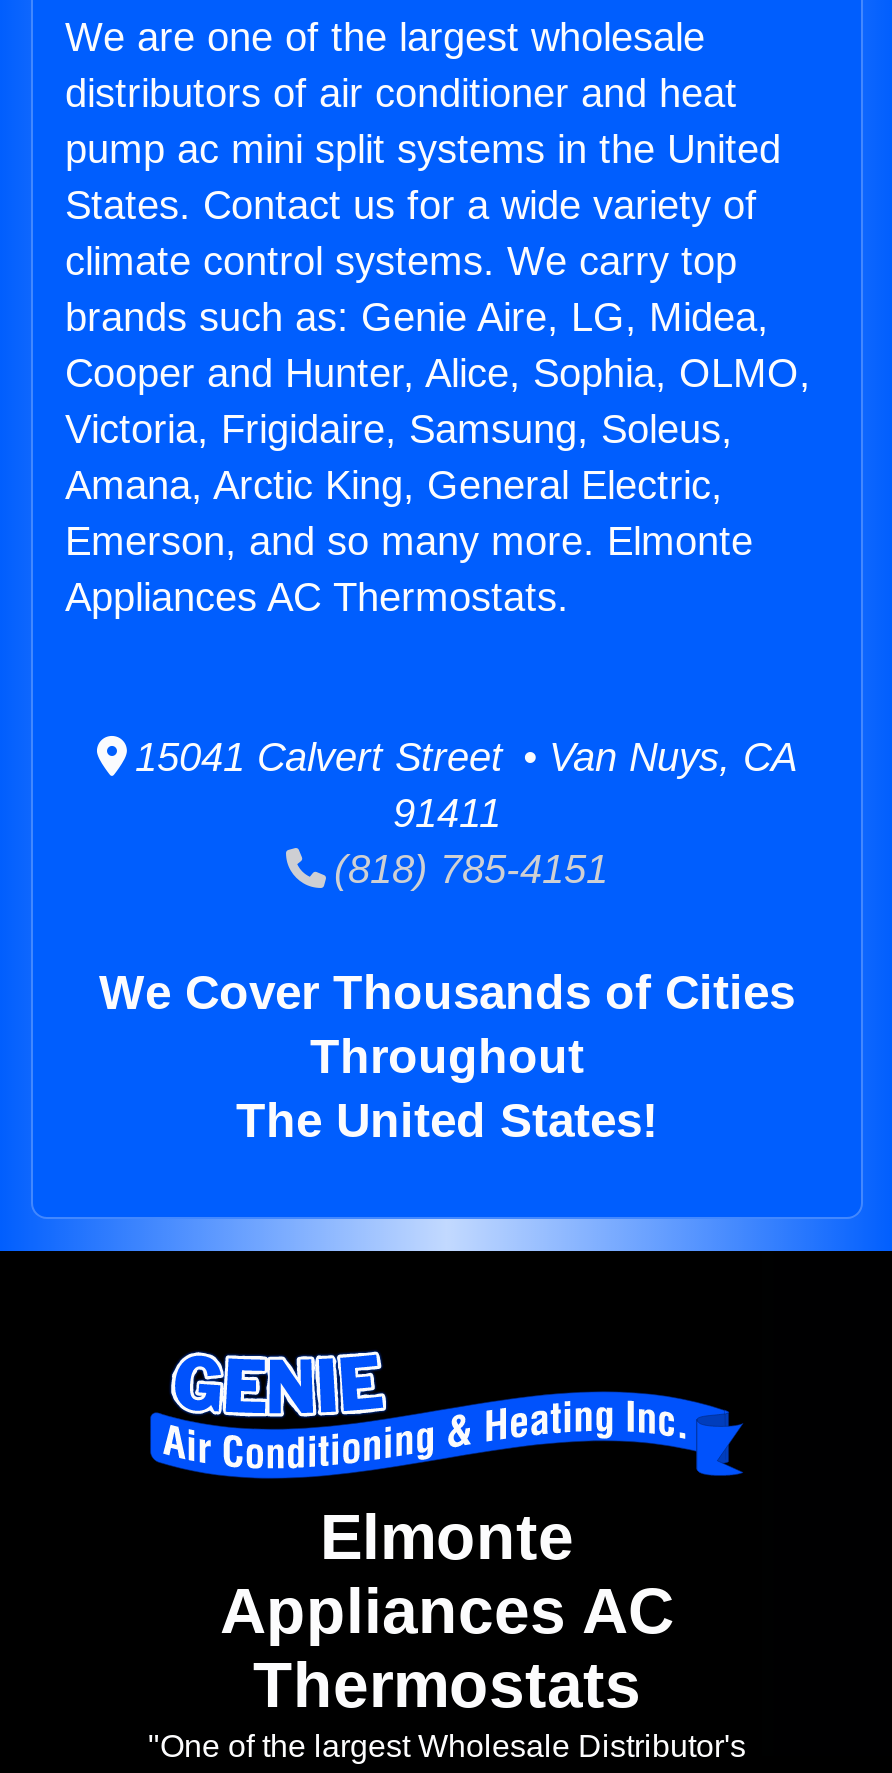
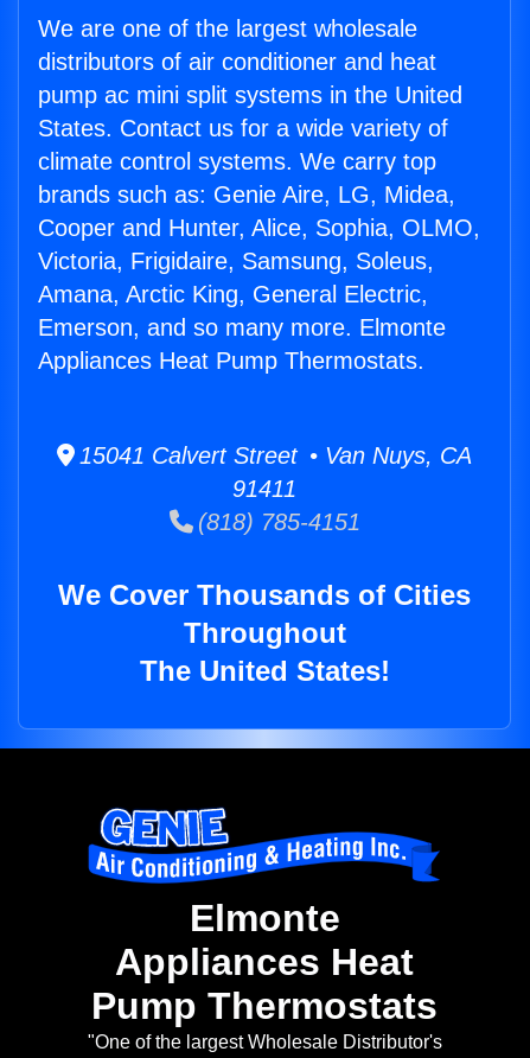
[65,575,569,619] Appliances AC Thermostats. -> [38,348,424,374] Appliances Heat Pump Thermostats.
[220,1576,674,1722] Appliances AC | Thermostats -> [91,941,438,1028] Appliances Heat | Pump Thermostats

